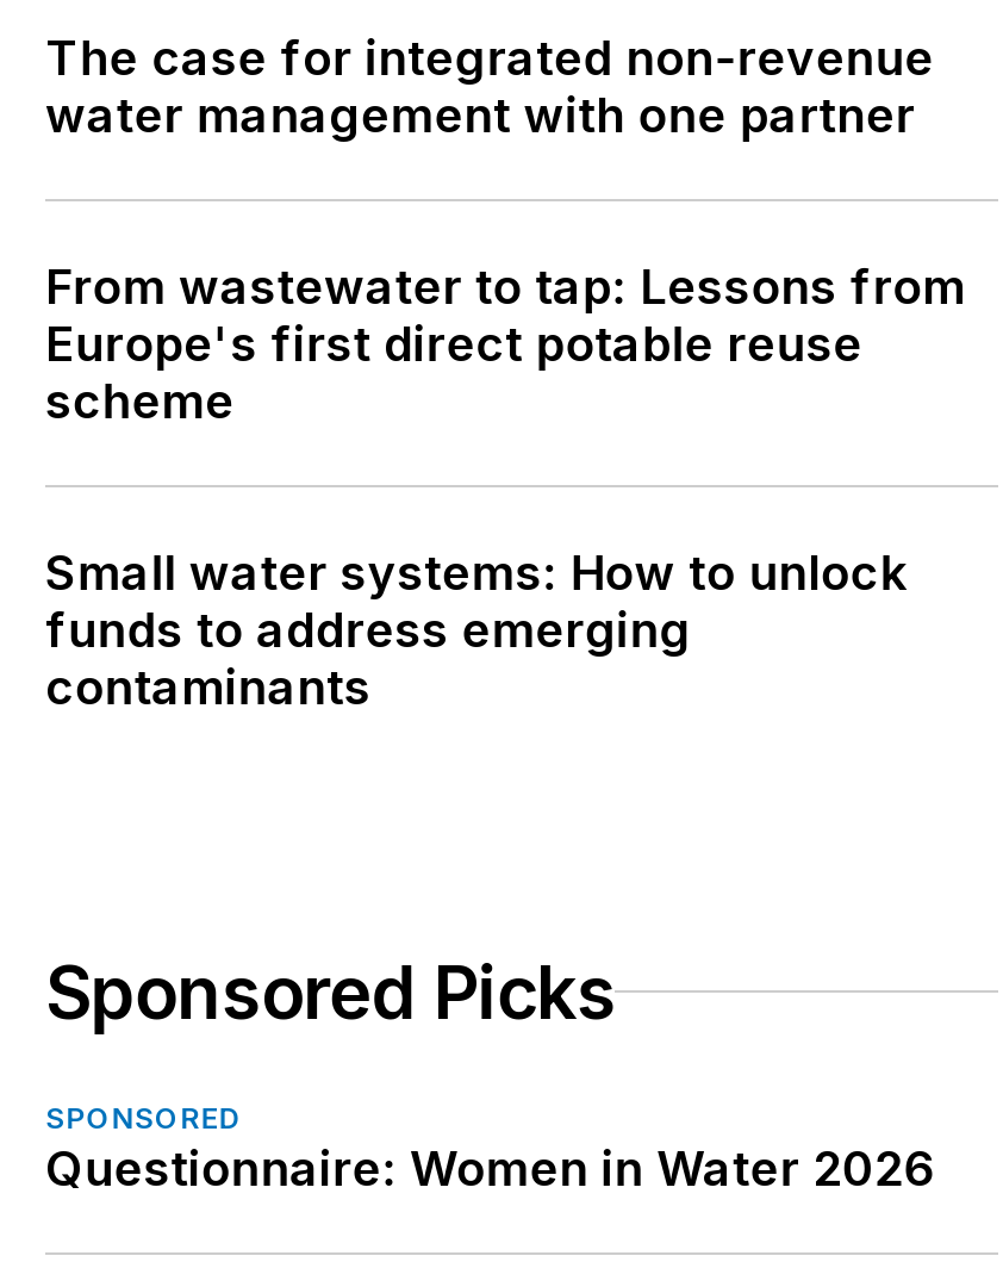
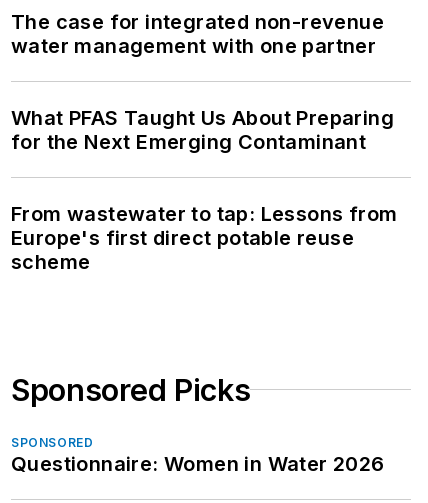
none -> [11,106,394,154] What PFAS Taught Us About Preparing | for the Next Emerging Contaminant
moved [45,258,966,430] -> [11,202,397,274]: From wastewater to tap: Lessons from | Europe's first direct potable reuse | scheme
[45,544,907,716] Small water systems: How to unlock | funds to address emerging | contaminants -> none

